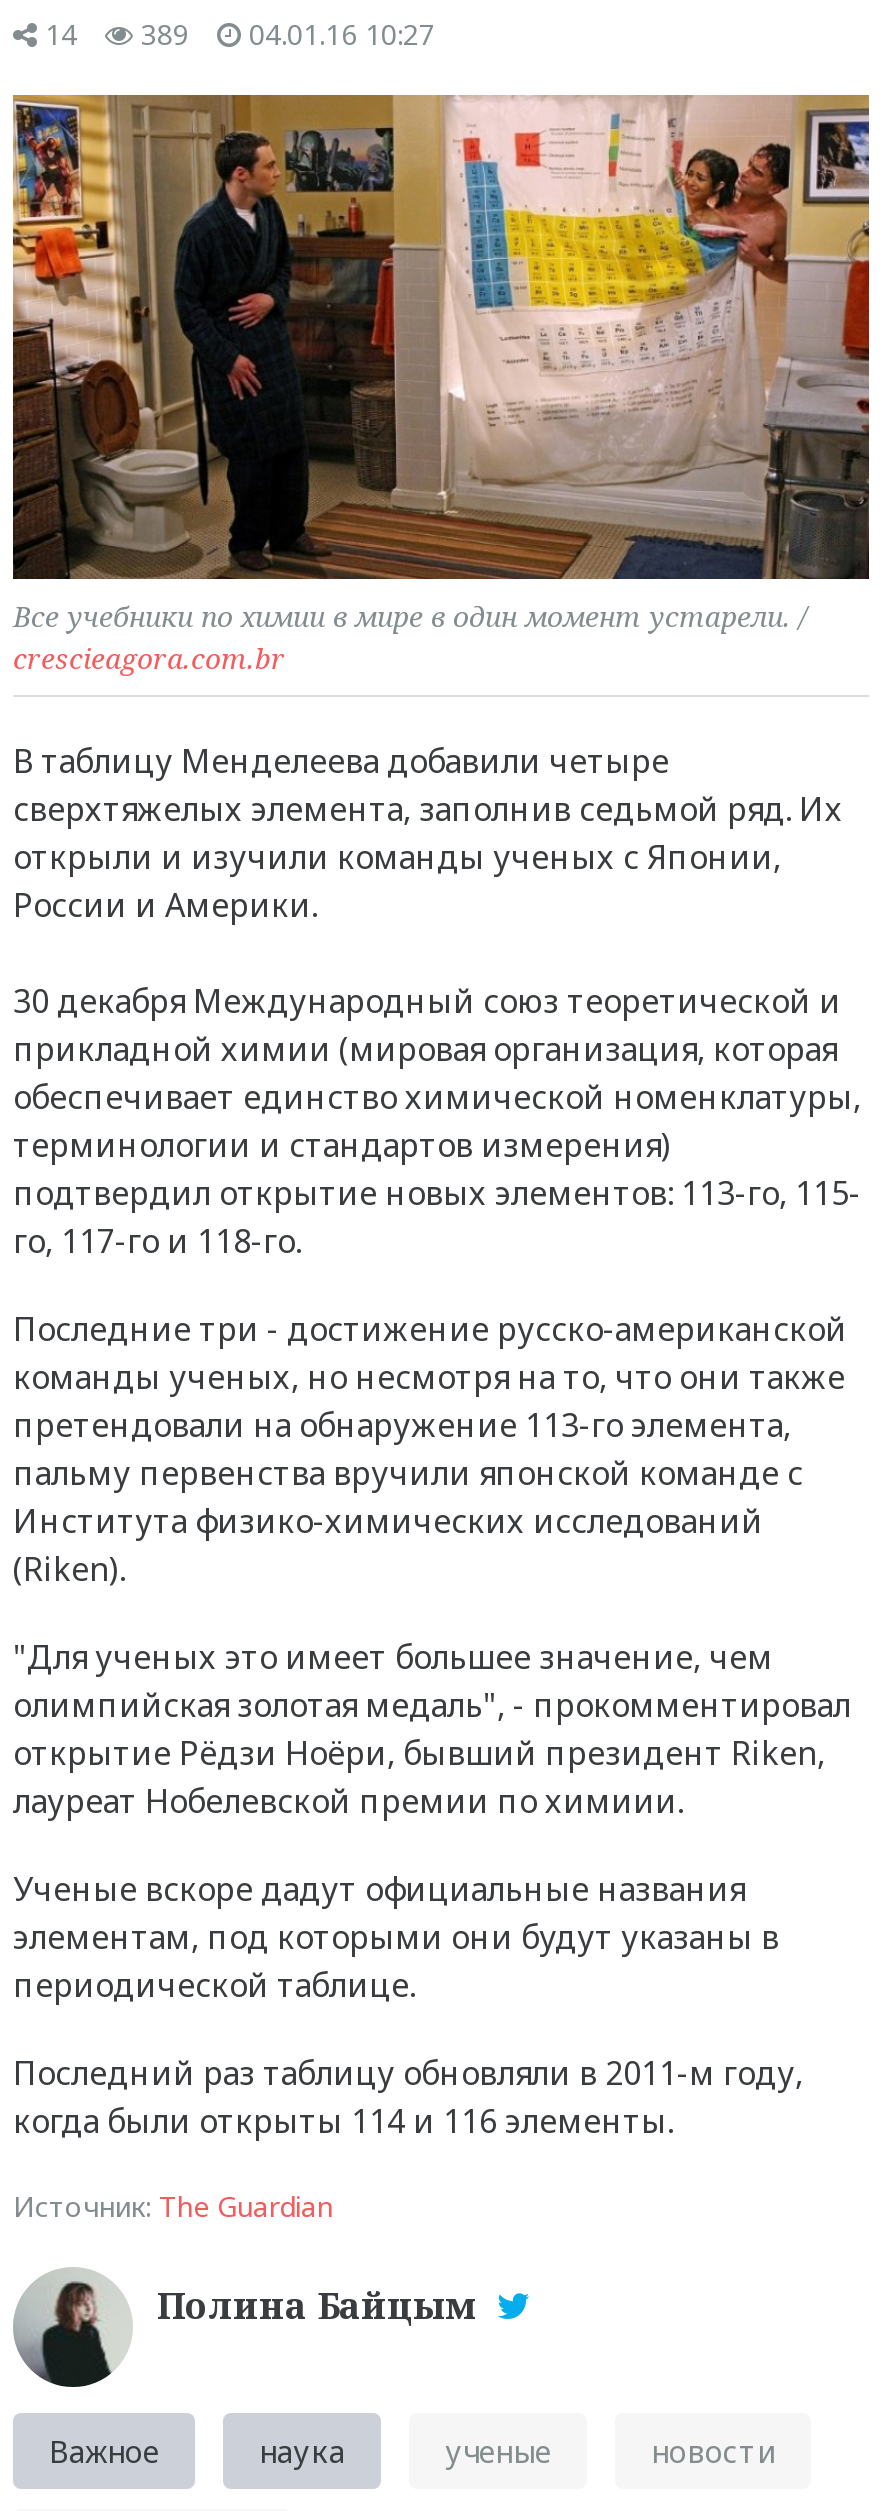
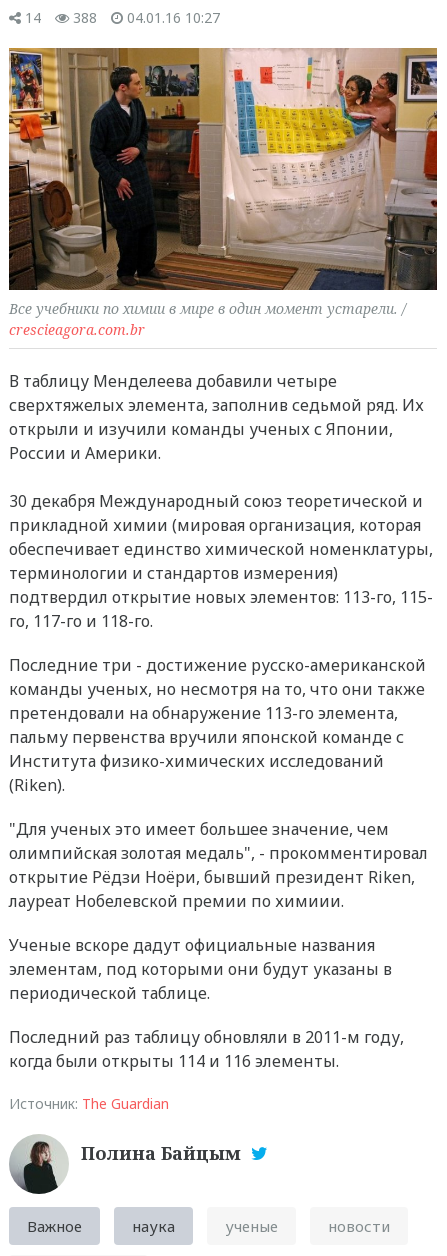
[45,15,435,53] 14 389 04.01.16 10:27 -> [25,8,220,27] 14 388 04.01.16 10:27

